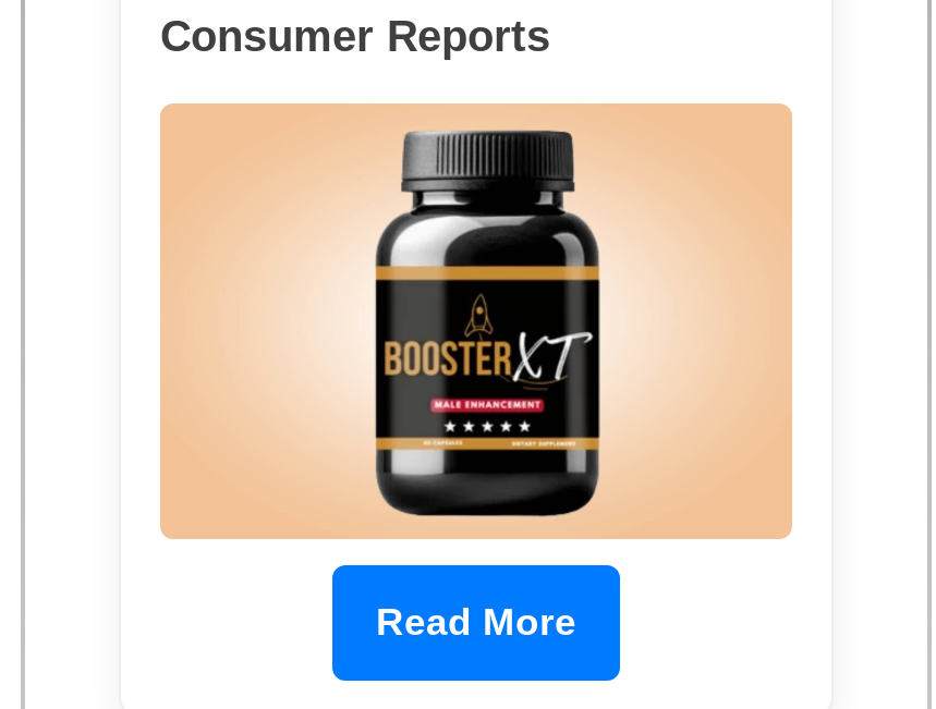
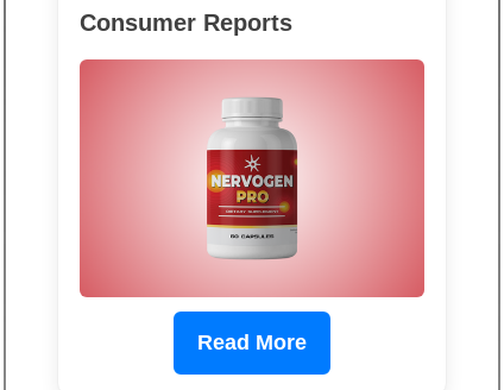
[160,103,792,539] [image] -> [80,59,424,297] [image]

